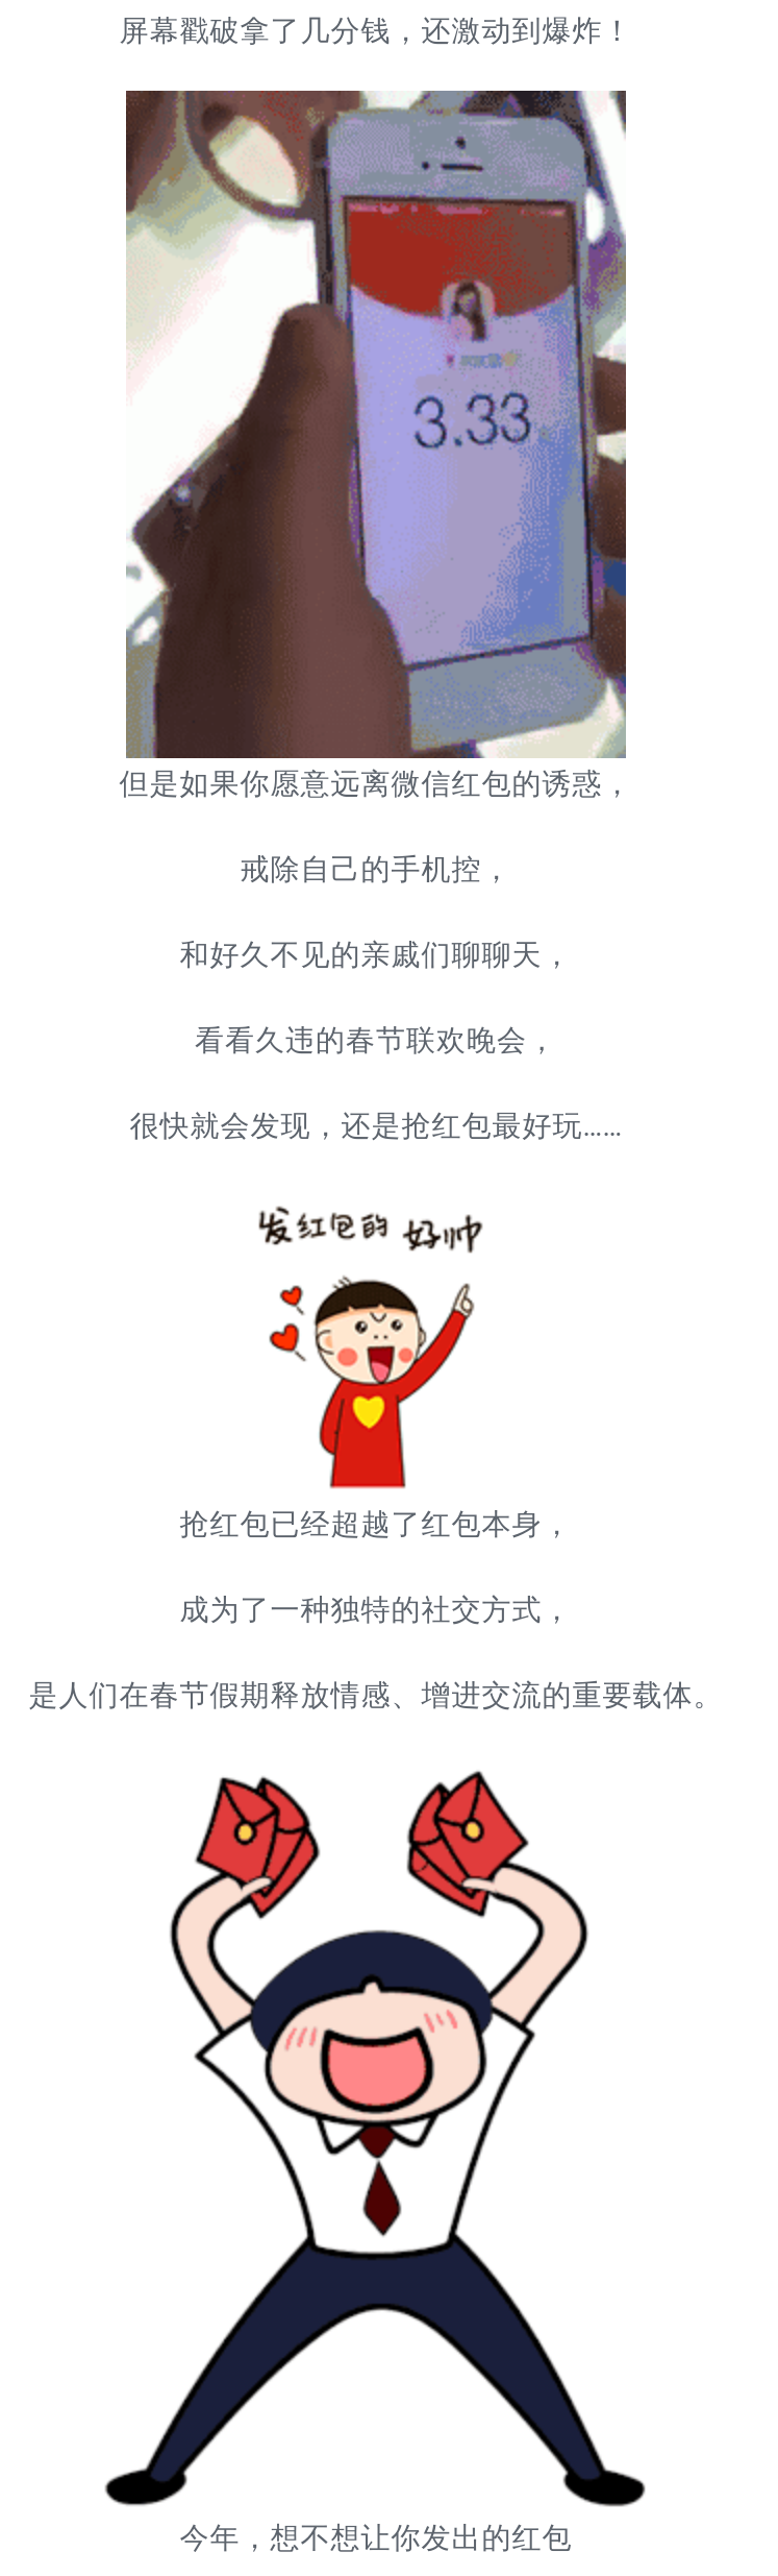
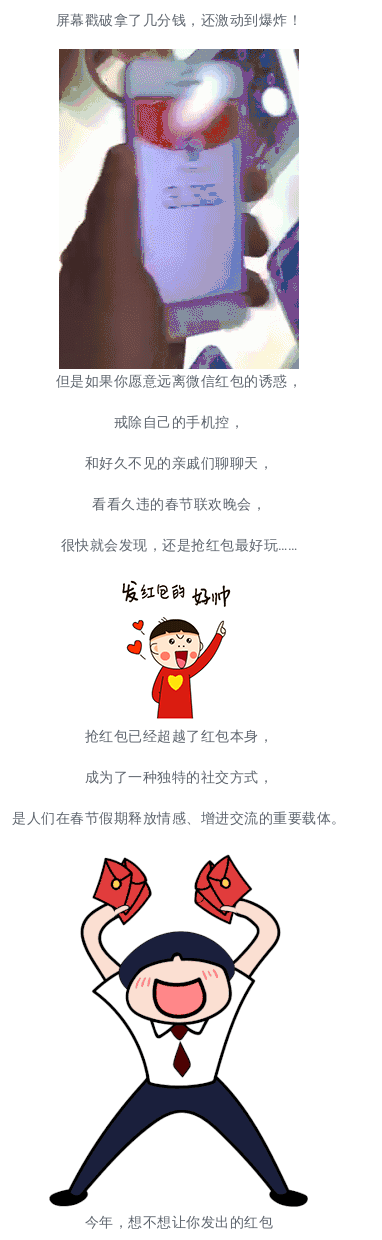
[126,91,628,760] [image] -> [58,49,300,370] [image]

